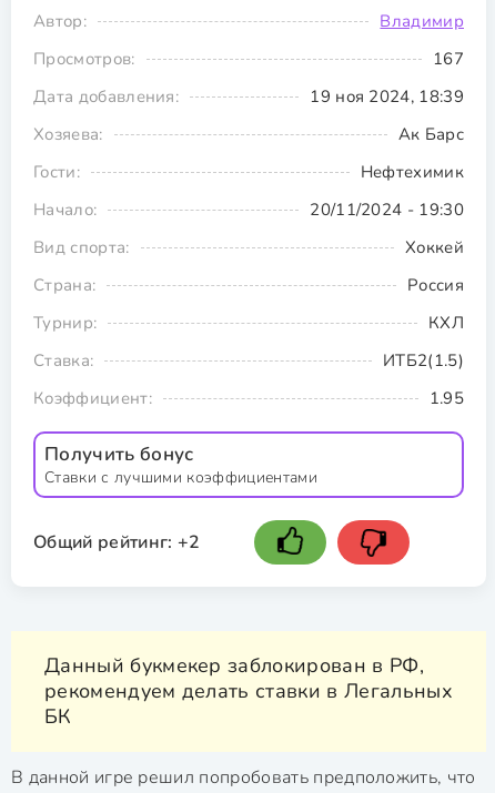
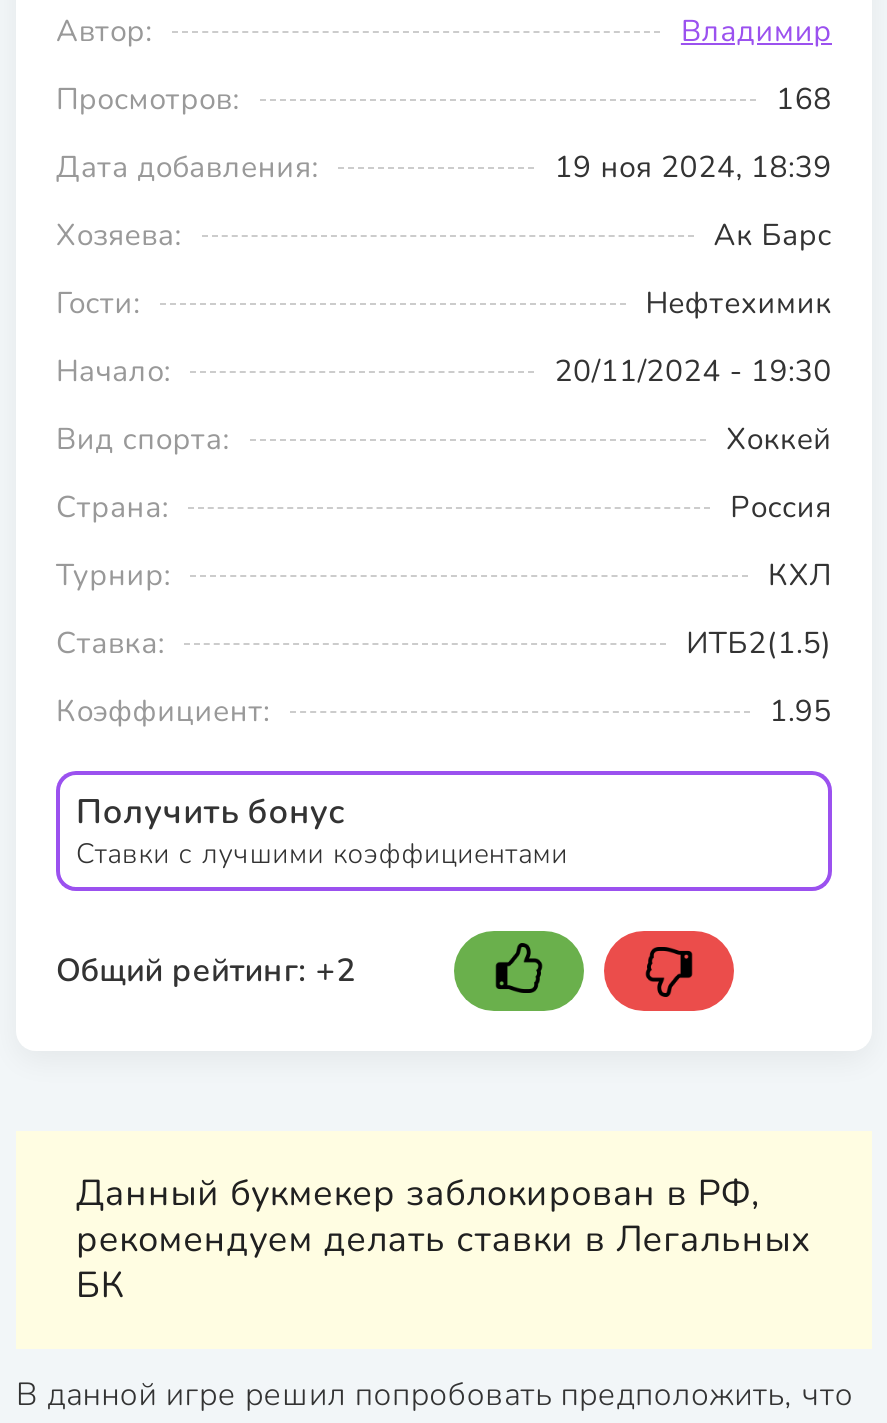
[433,47,464,69] 167 -> [776,78,832,118] 168

